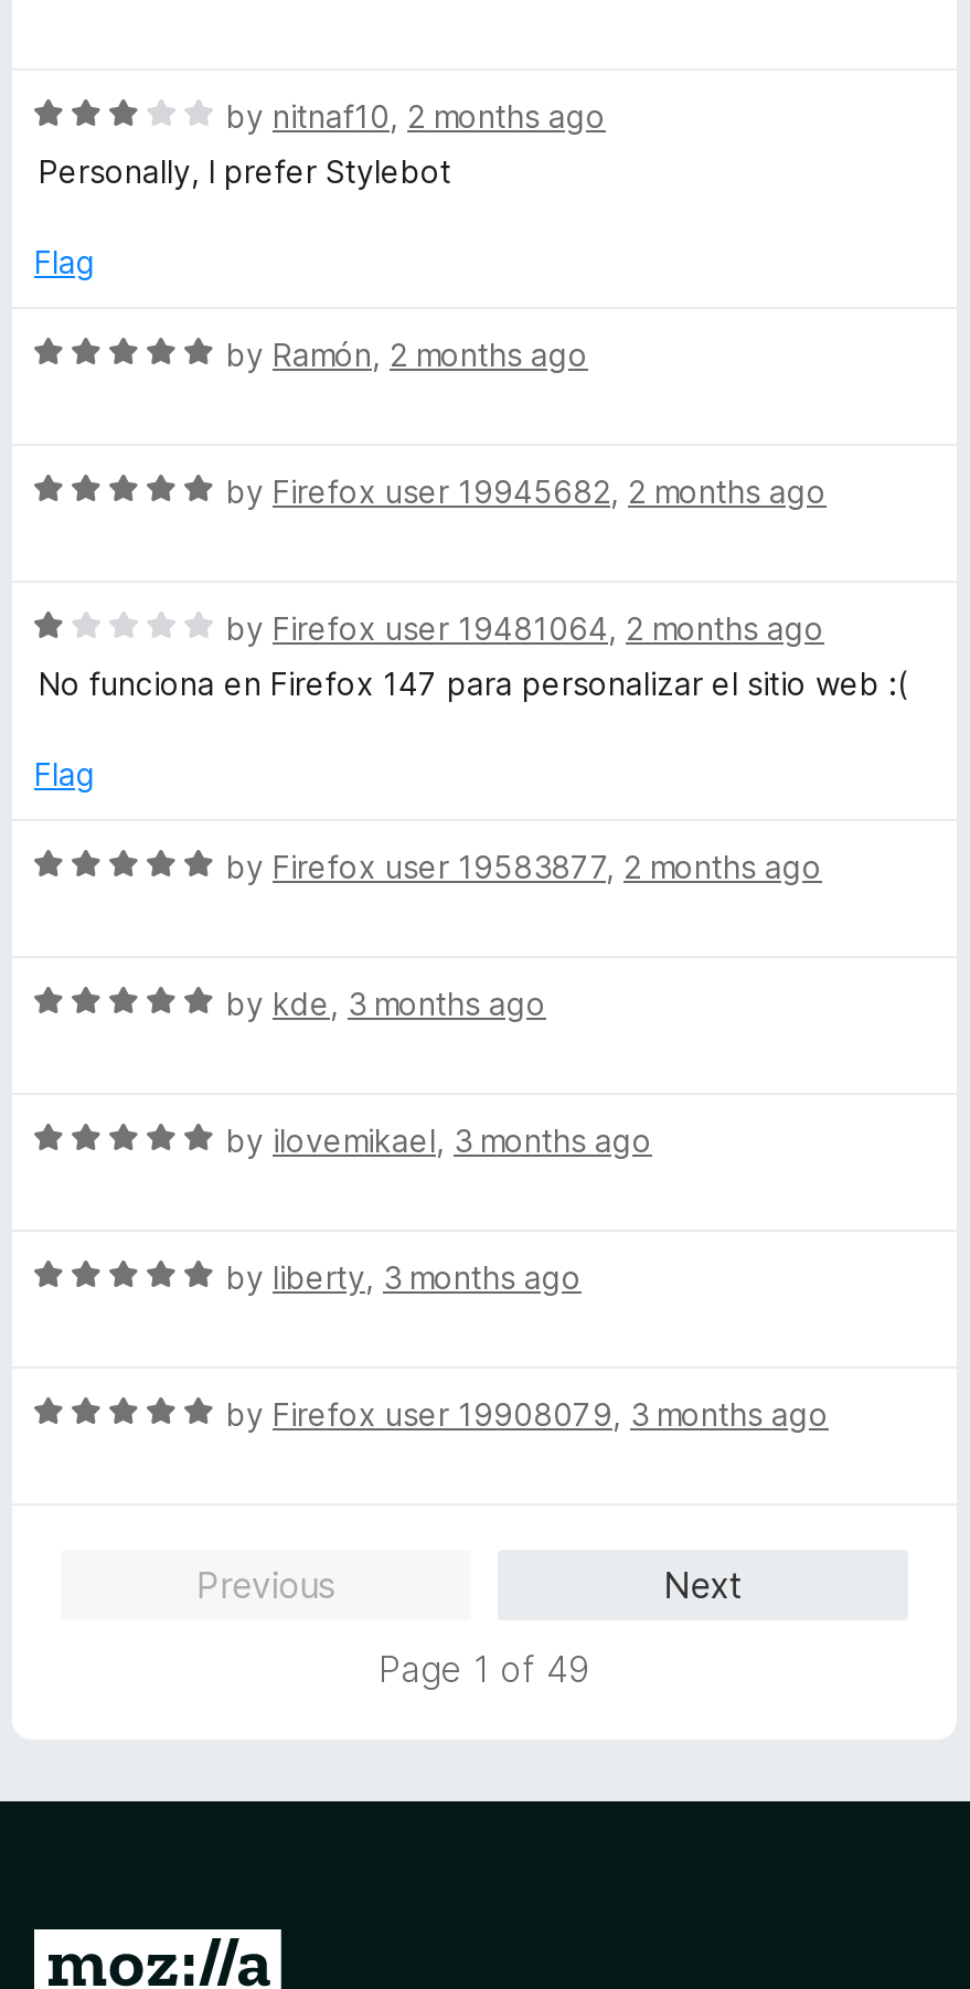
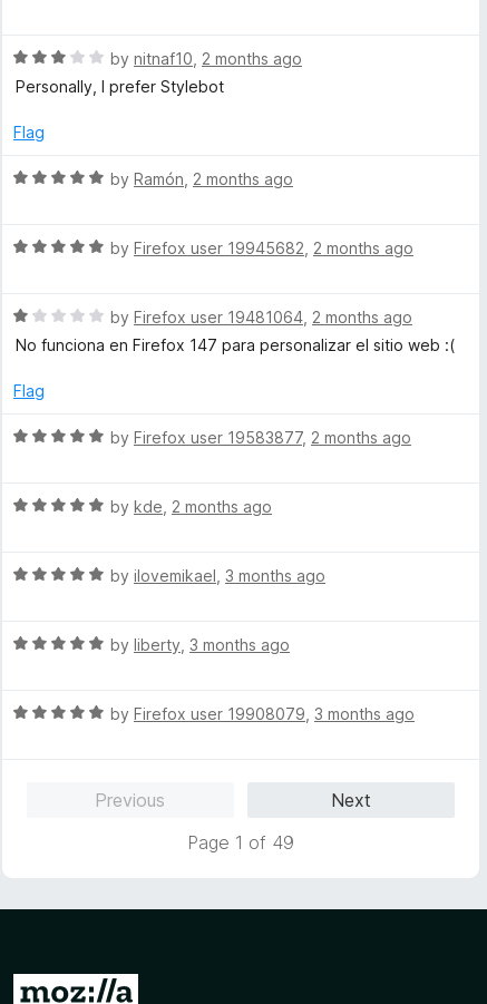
[226,985,546,1022] by kde, 3 months ago -> [110,497,272,516] by kde, 2 months ago

